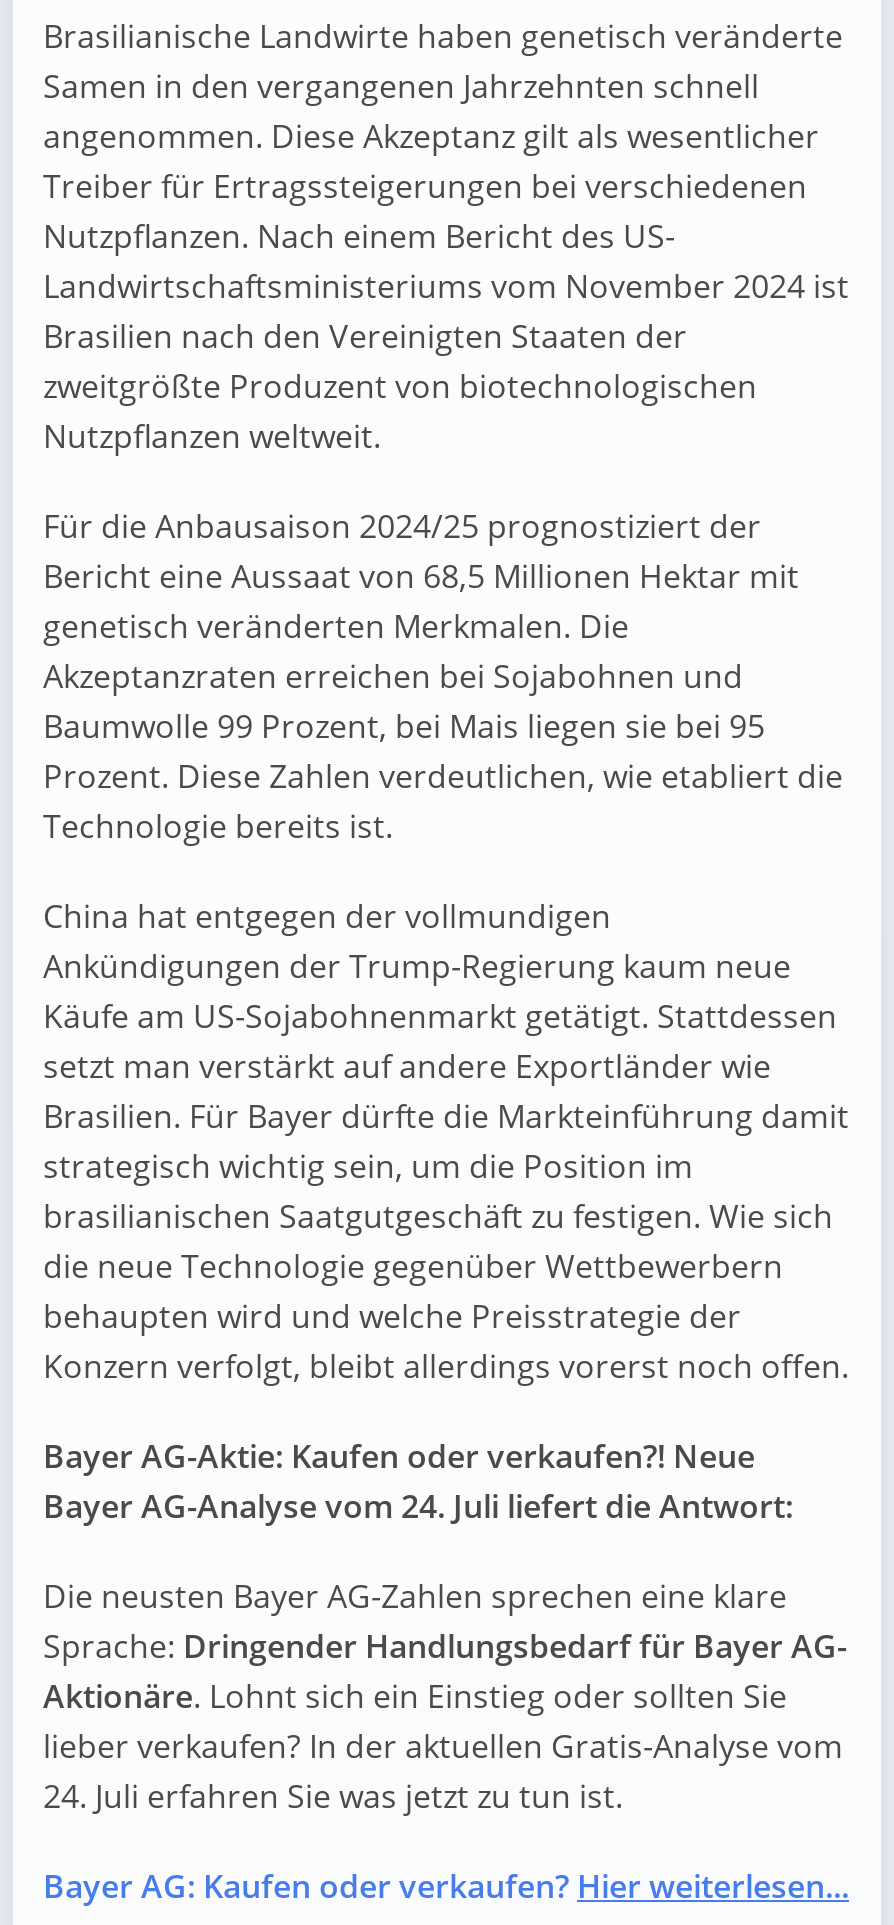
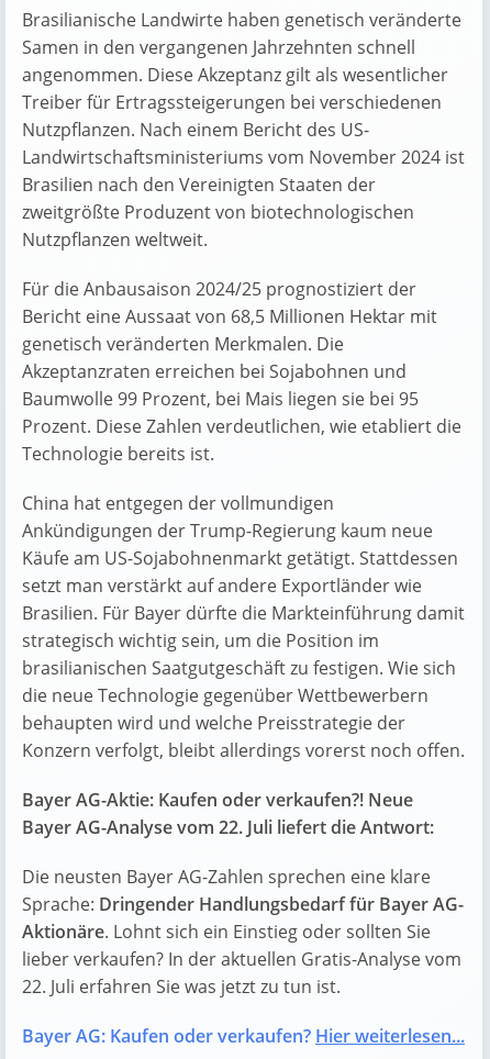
[43,1483,793,1527] Bayer AG-Analyse vom 24. Juli liefert die Antwort: -> [22,815,434,839] Bayer AG-Analyse vom 22. Juli liefert die Antwort:
[43,1773,623,1817] 24. Juli erfahren Sie was jetzt zu tun ist. -> [22,974,341,998] 22. Juli erfahren Sie was jetzt zu tun ist.

